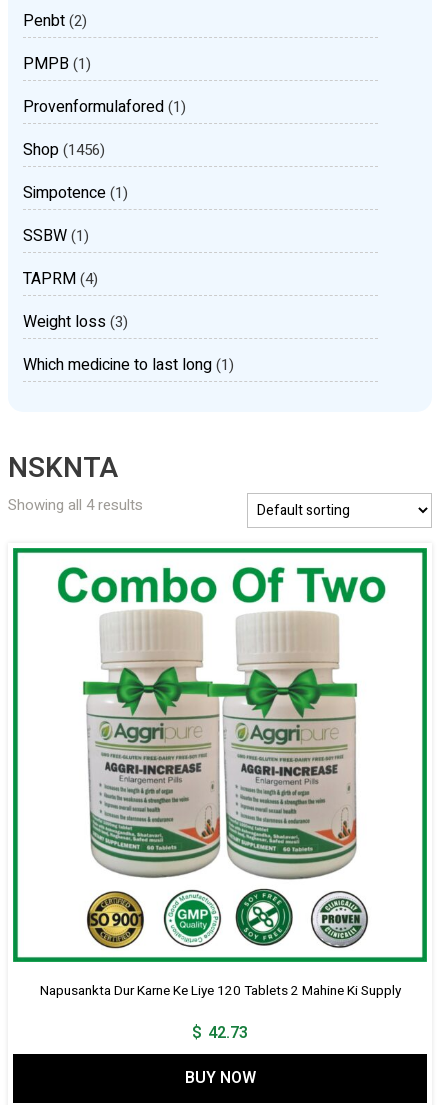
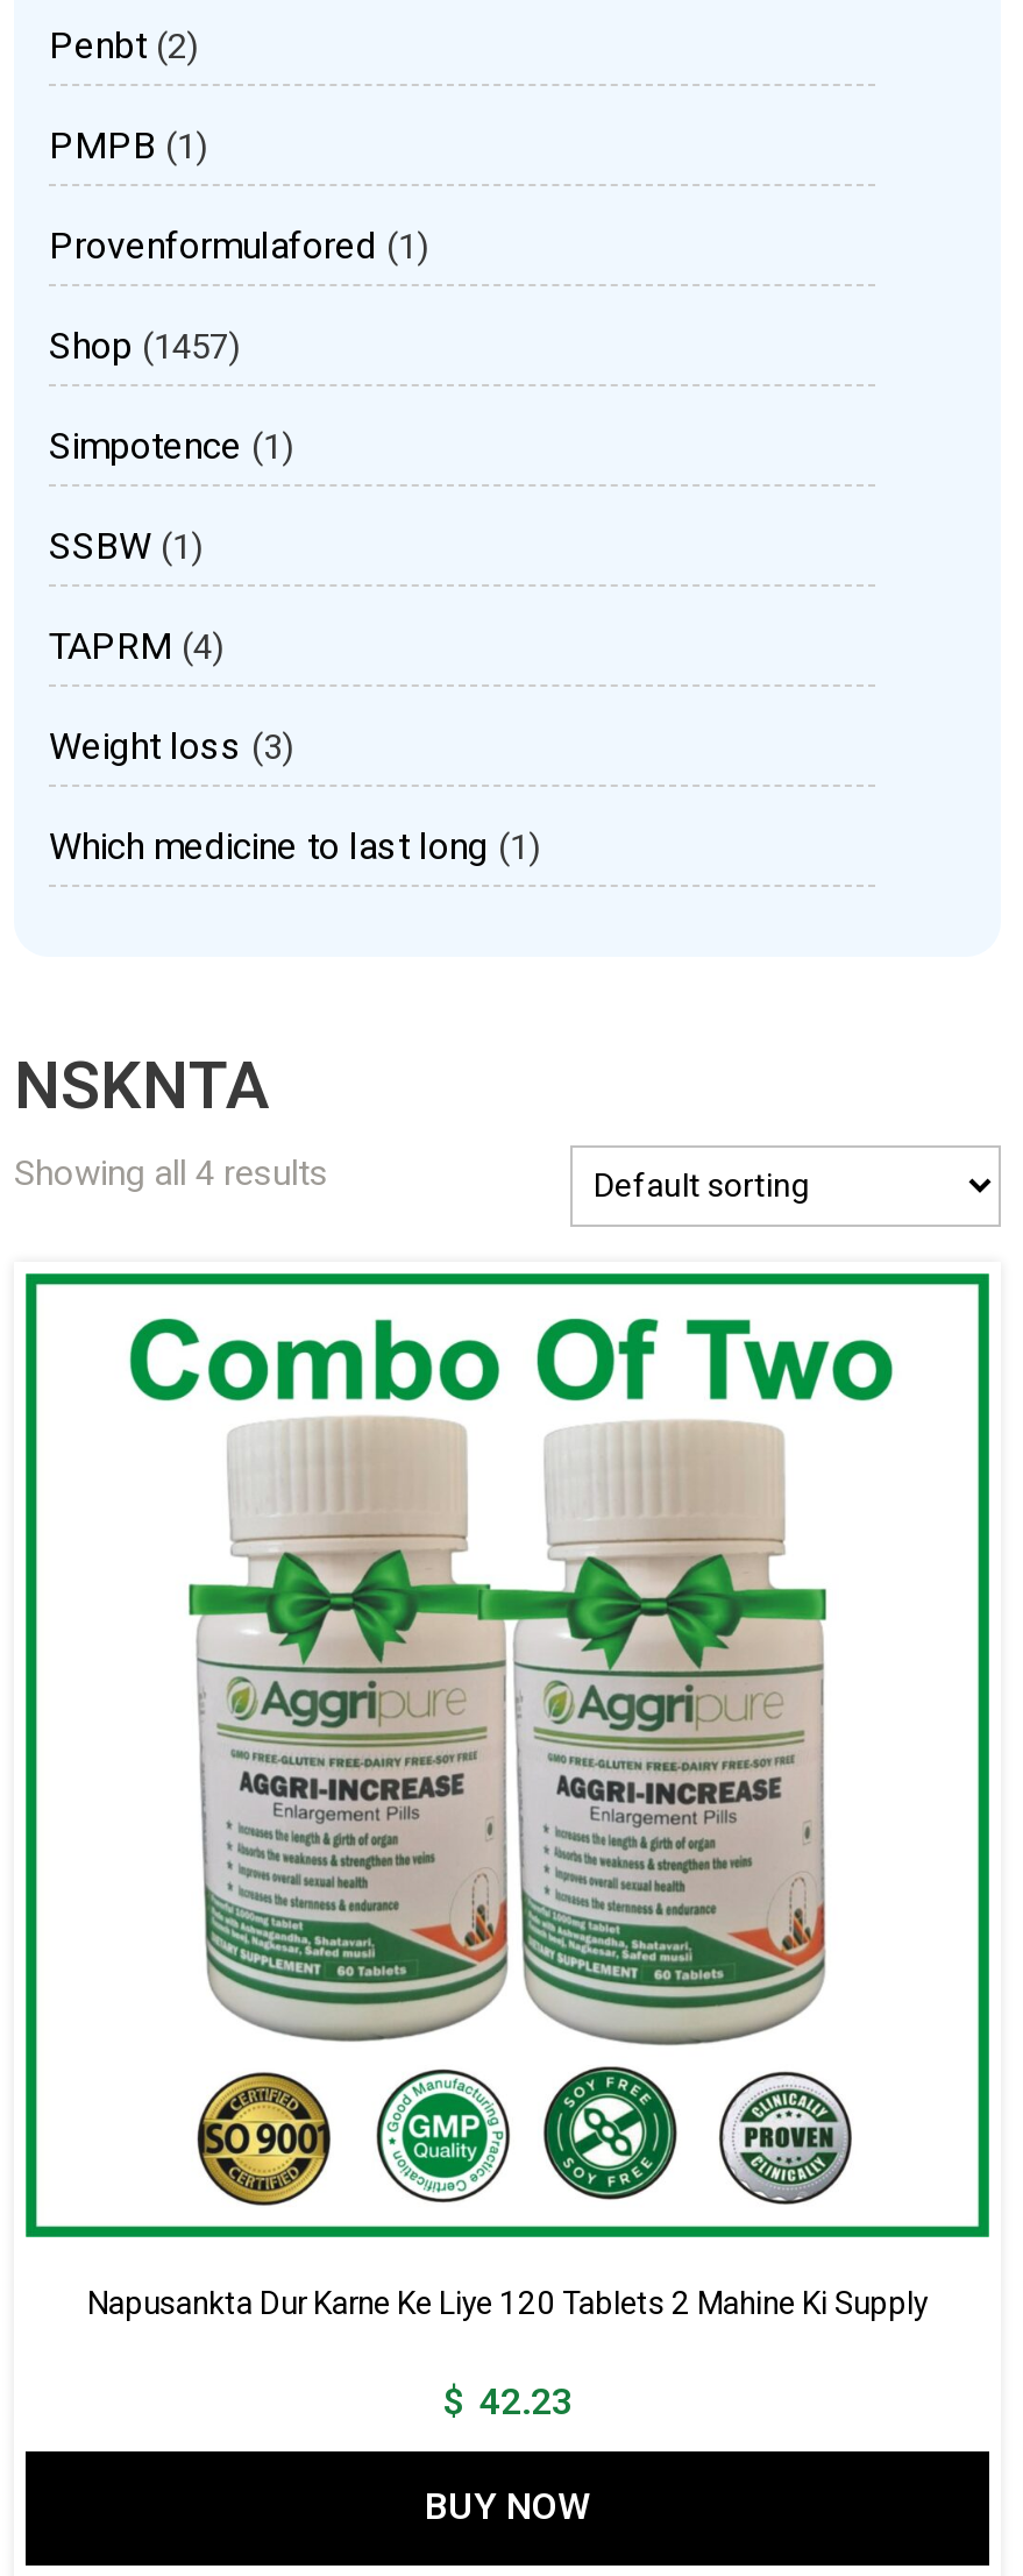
[23,138,105,162] Shop (1456) -> [49,319,240,375] Shop (1457)
[192,1020,248,1044] $ 42.73 -> [442,2373,573,2429] $ 42.23

